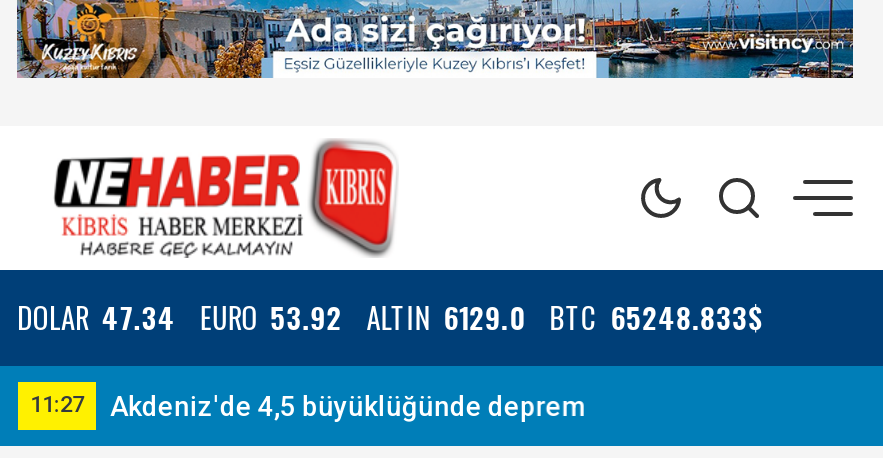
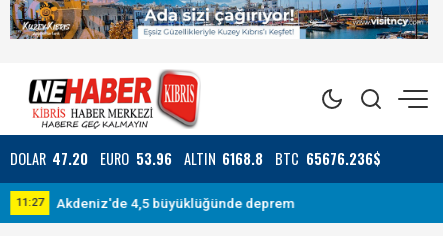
[17,296,764,338] DOLAR 47.34 EURO 53.92 ALTIN 6129.0 BTC 65248.833$ -> [10,148,381,169] DOLAR 47.20 EURO 53.96 ALTIN 6168.8 BTC 65676.236$

